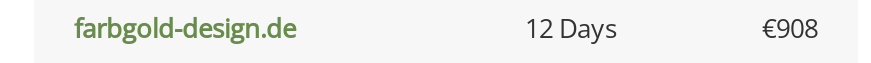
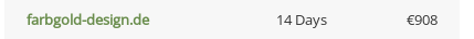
[525,10,617,46] 12 Days -> [276,10,326,29] 14 Days

